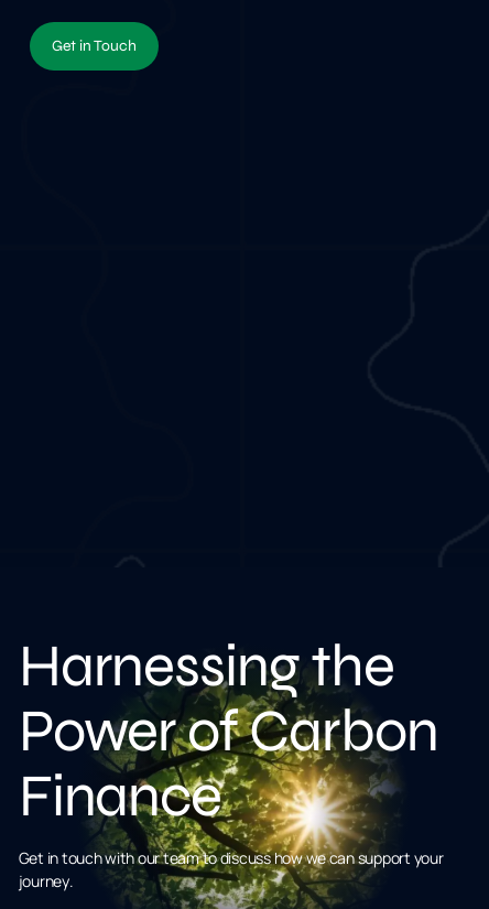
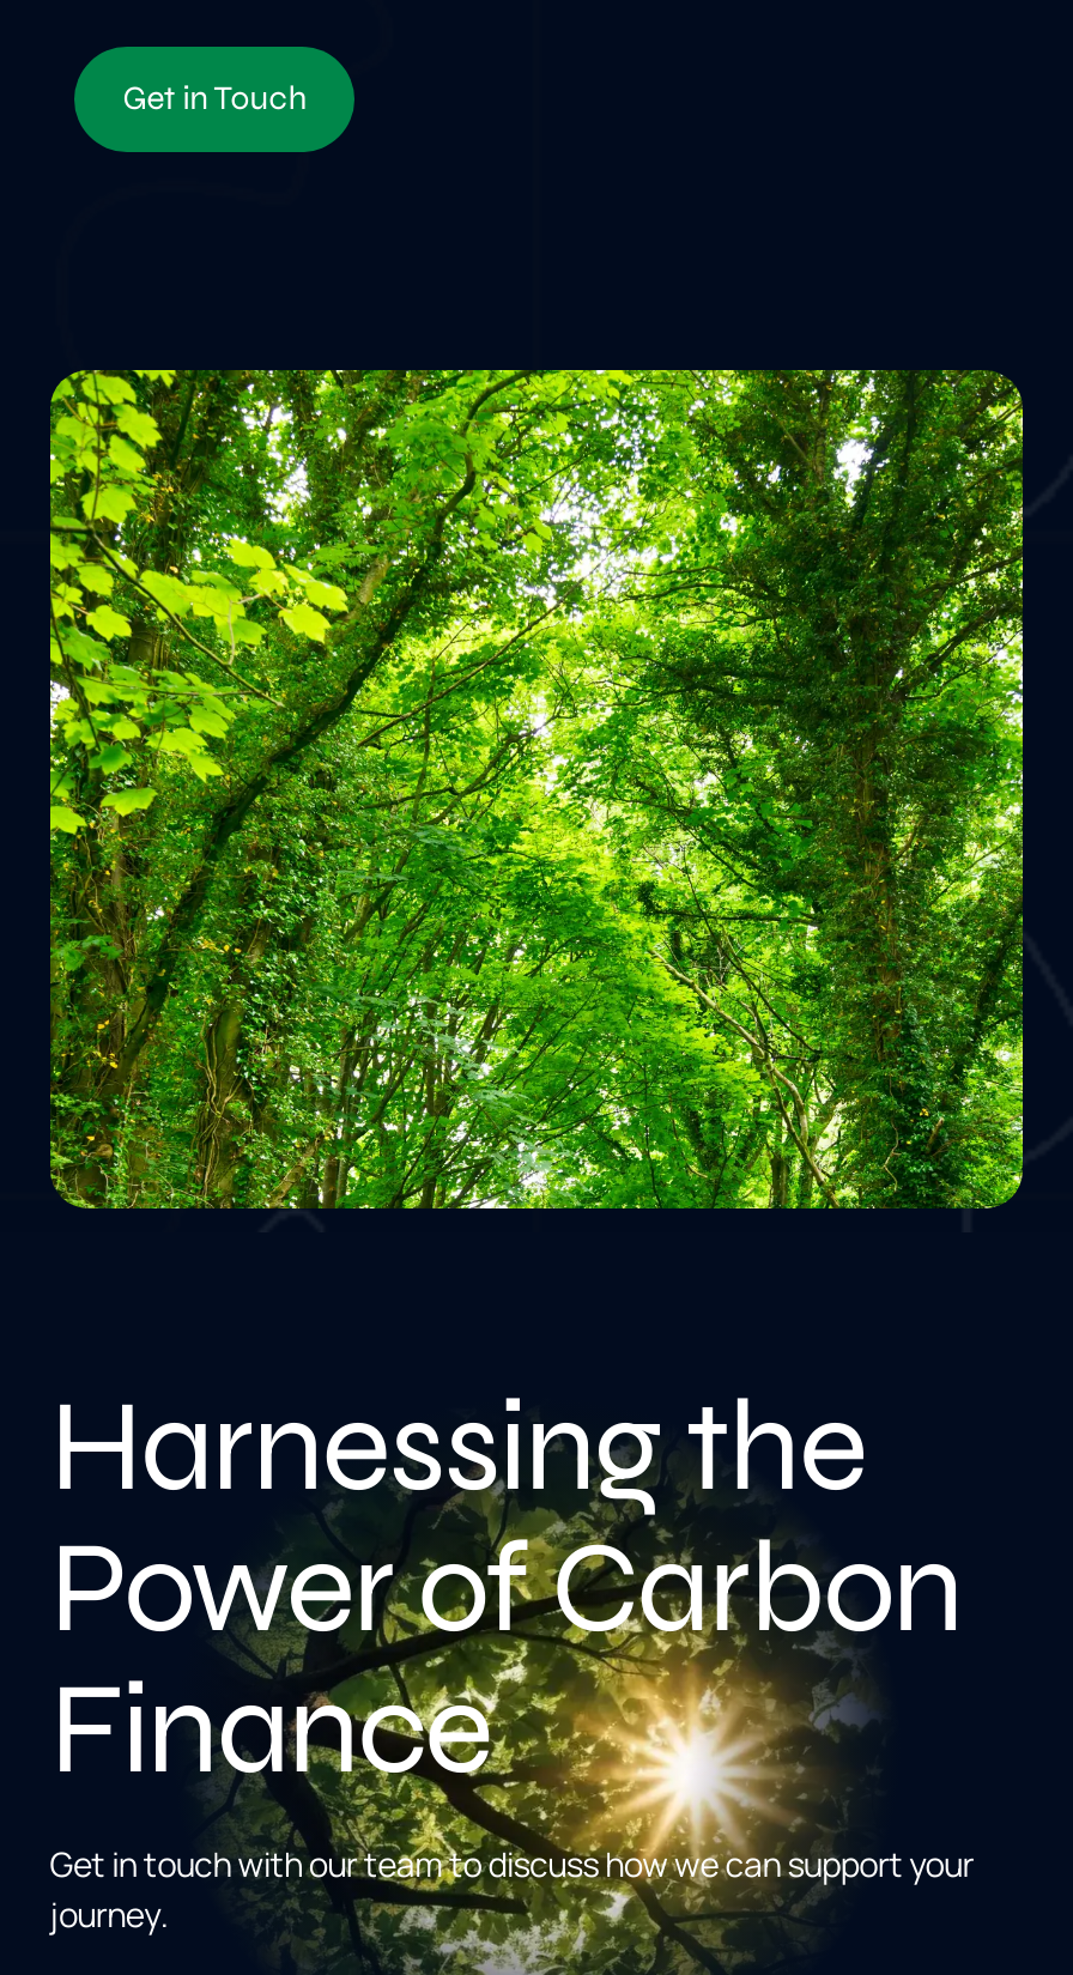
none -> [48,368,1025,1211] [image]

